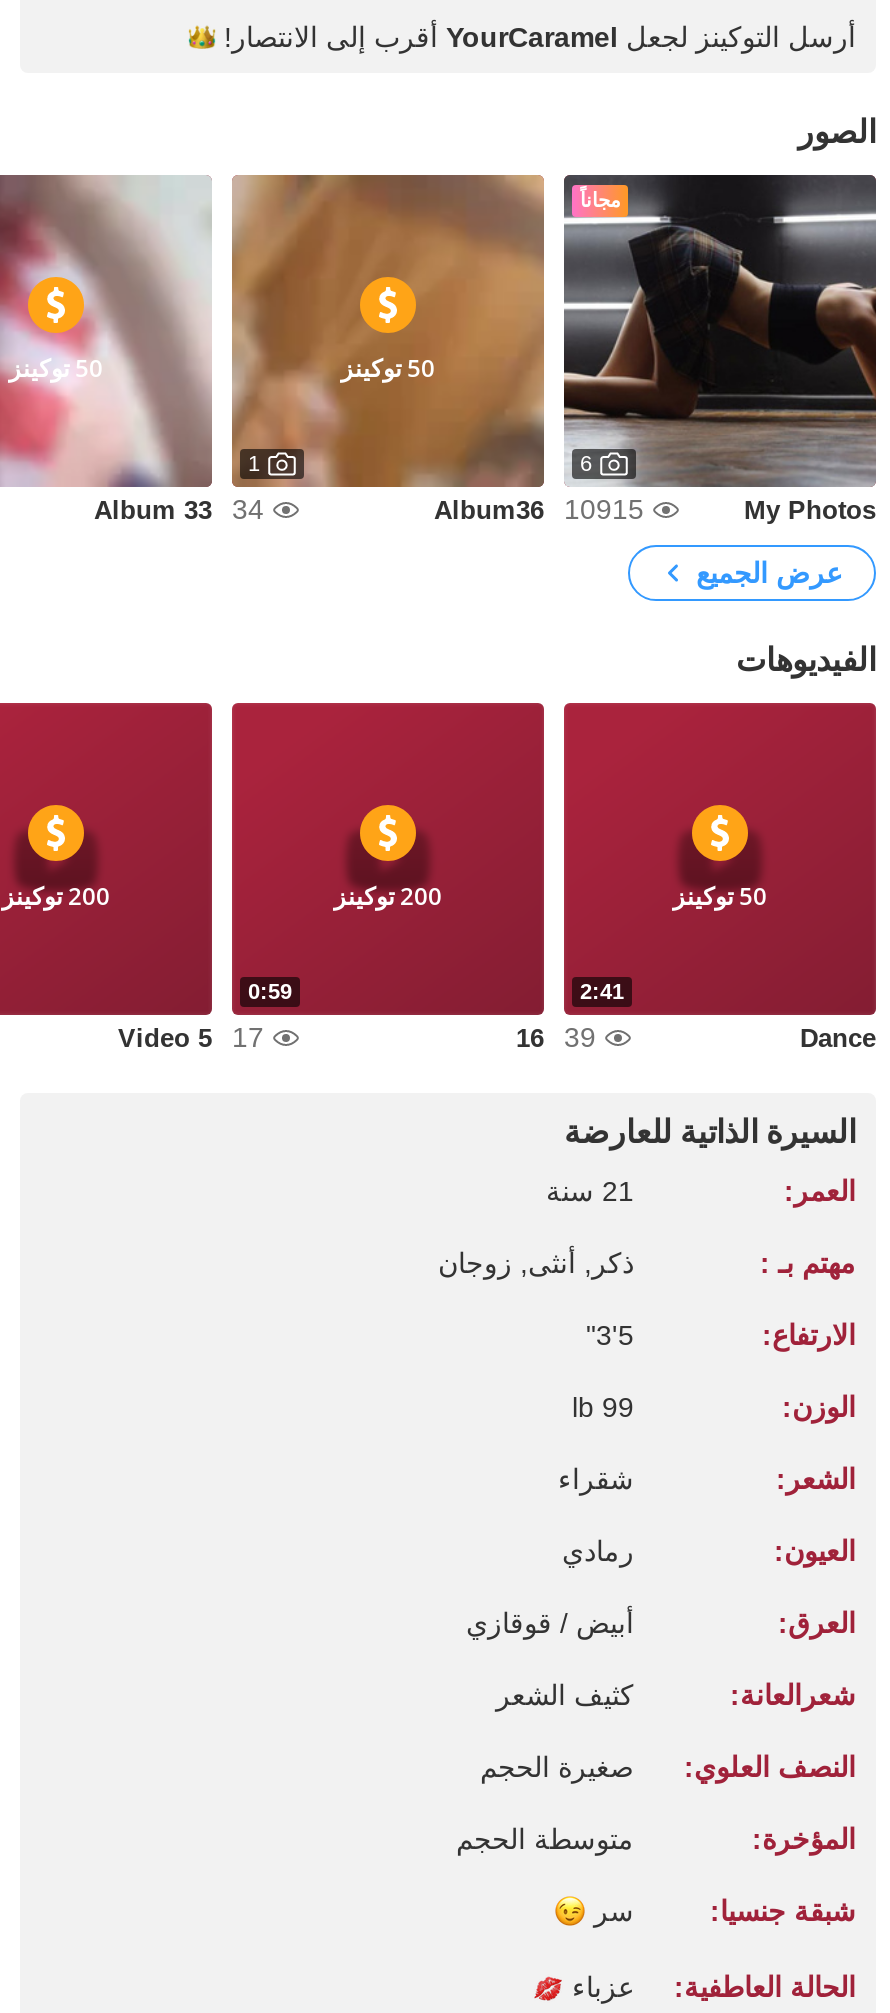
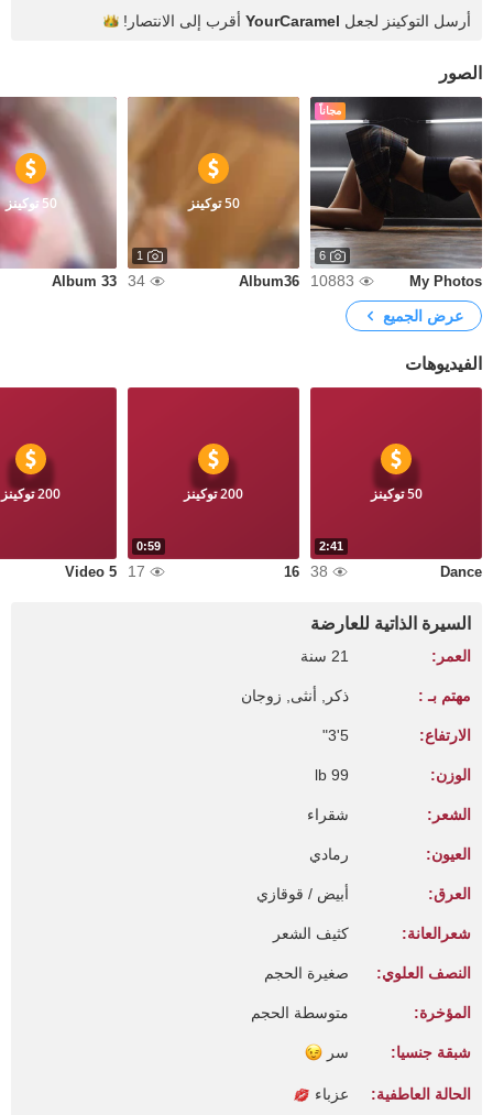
[434,493,644,525] Album36 10915 -> [239,272,354,289] Album36 10883
[516,1021,596,1053] 16 39 -> [284,562,328,580] 16 38

